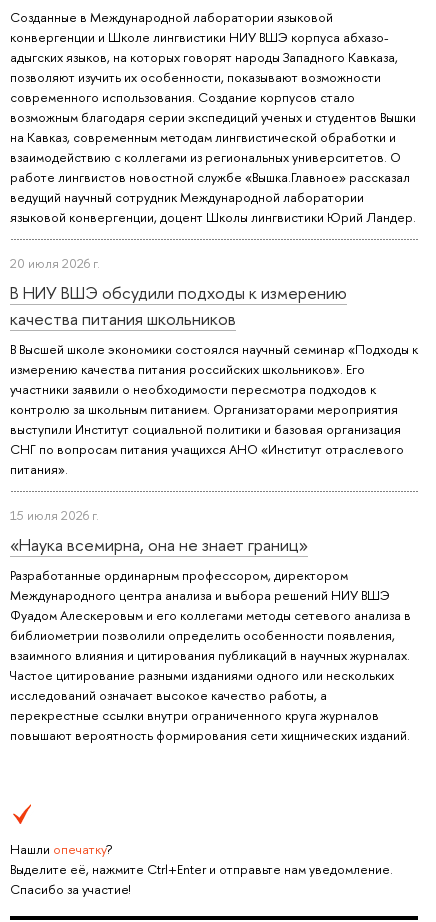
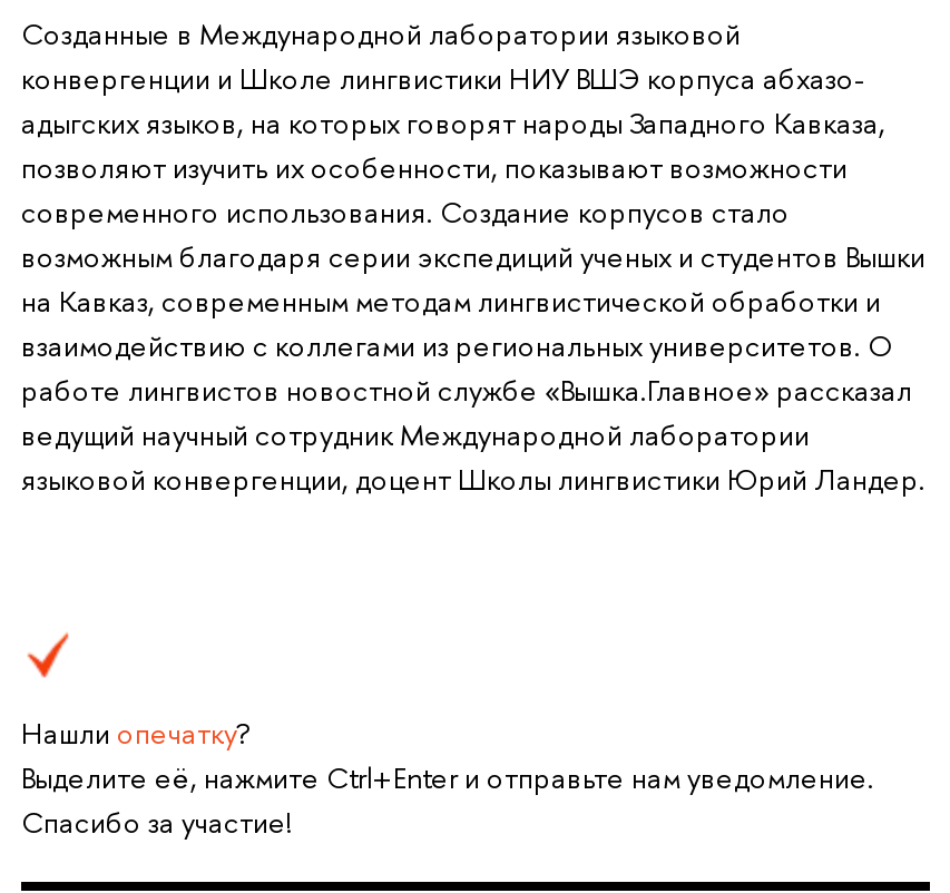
[10,254,418,744] 20 июля 2026 г. | В НИУ ВШЭ обсудили подходы к измерению | качества питания школьников | В Высшей школе экономики состоялся научный семинар «Подходы к | измерению качества питания российских школьников». Его | участники заявили о необходимости пересмотра подходов к | контролю за школьным питанием. Организаторами мероприятия | выступили Институт социальной политики и базовая организация | СНГ по вопросам питания учащихся АНО «Институт отраслевого | питания». | 15 июля 2026 г. | «Наука всемирна, она не знает границ» | Разработанные ординарным профессором, директором | Международного центра анализа и выбора решений НИУ ВШЭ | Фуадом Алескеровым и его коллегами методы сетевого анализа в | библиометрии позволили определить особенности появления, | взаимного влияния и цитирования публикаций в научных журналах. | Частое цитирование разными изданиями одного или нескольких | исследований означает высокое качество работы, а | перекрестные ссылки внутри ограниченного круга журналов | повышают вероятность формирования сети хищнических изданий. -> none

